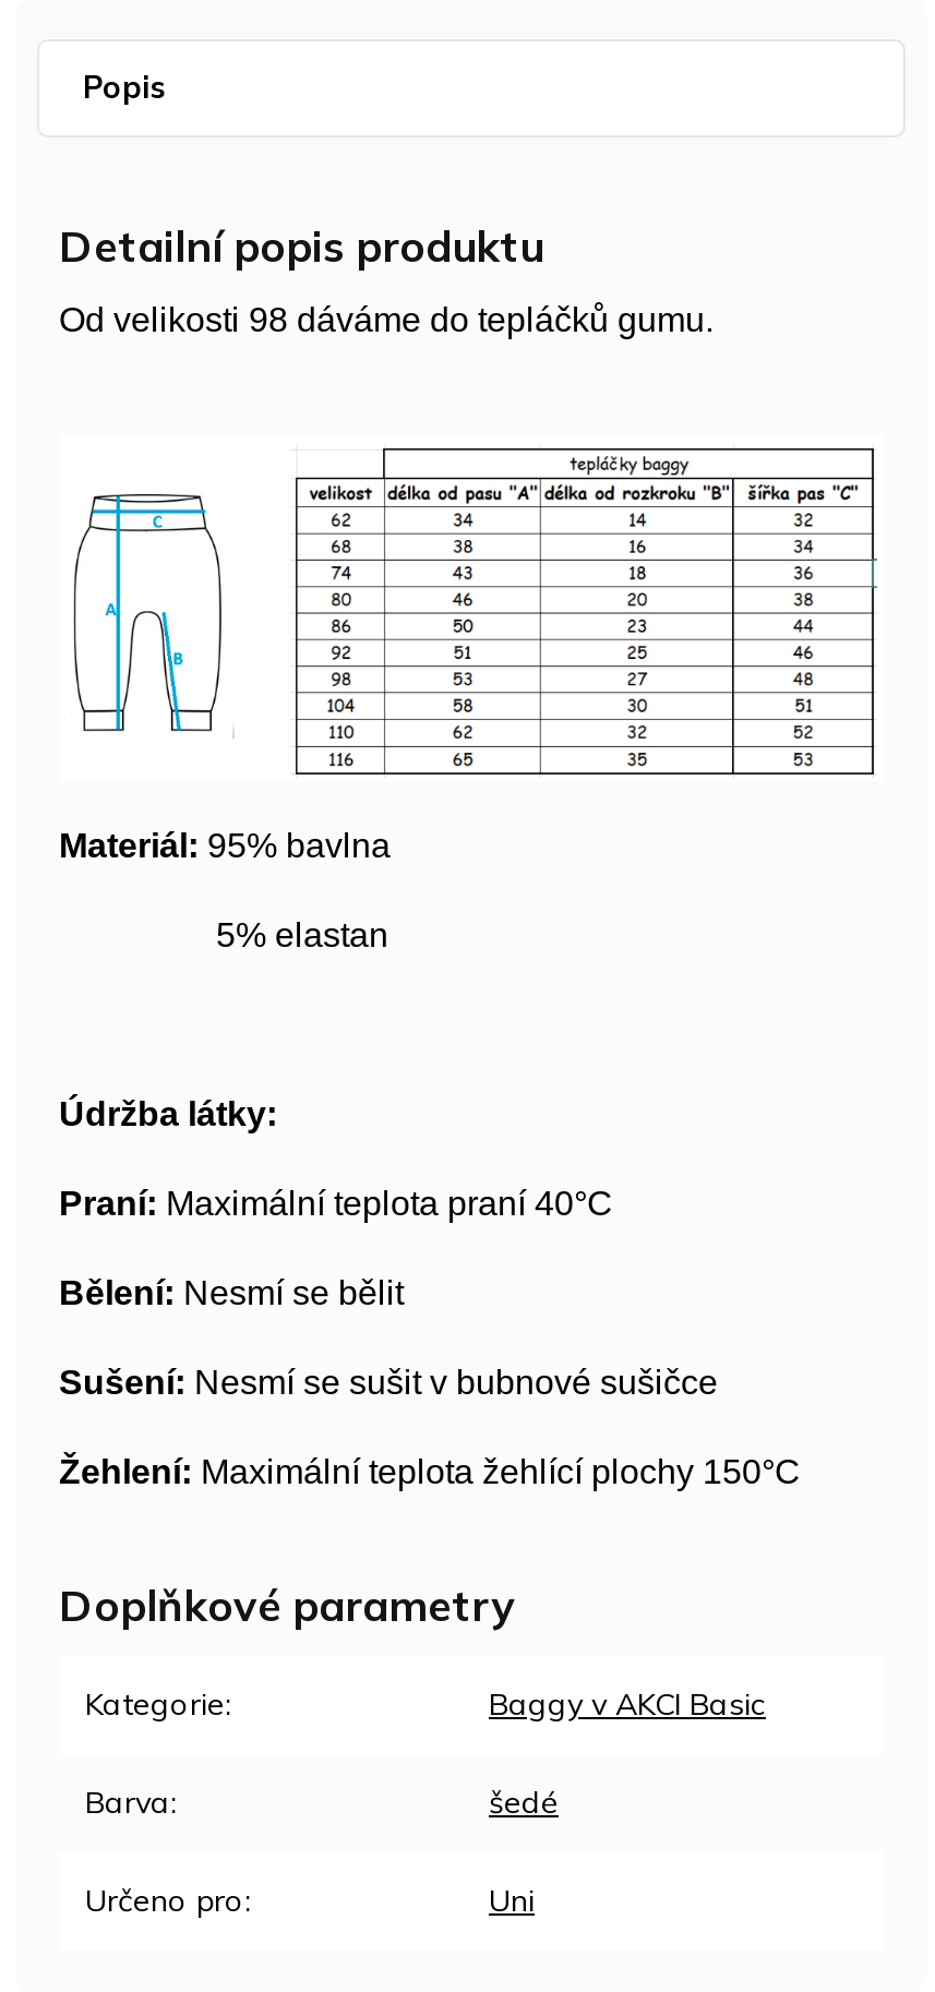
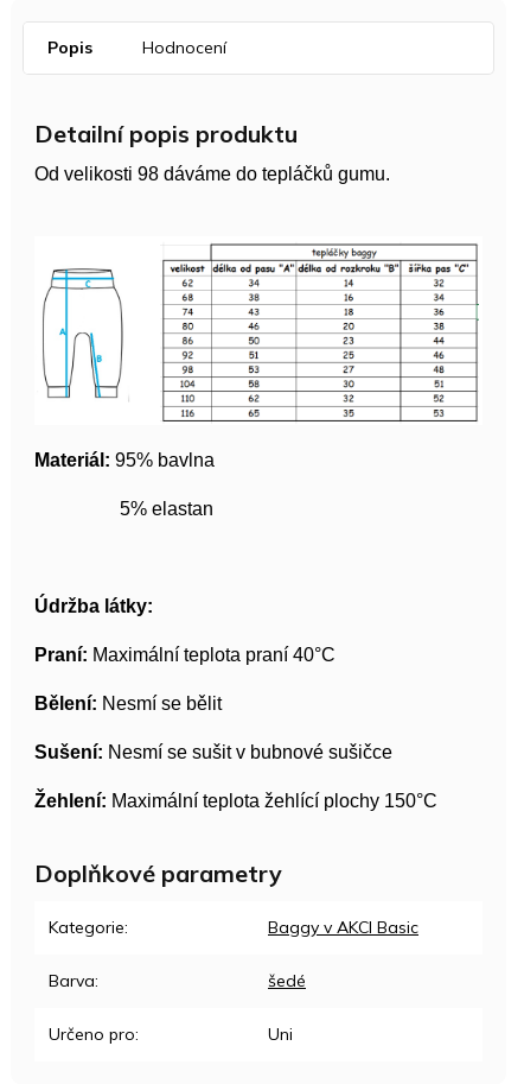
none -> [142,36,226,58] Hodnocení

